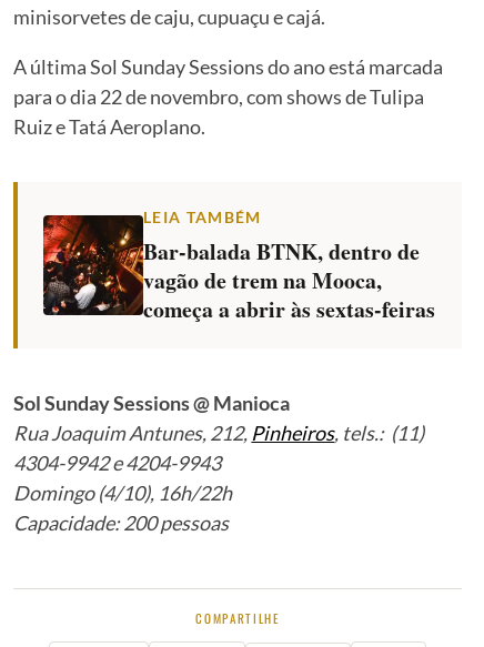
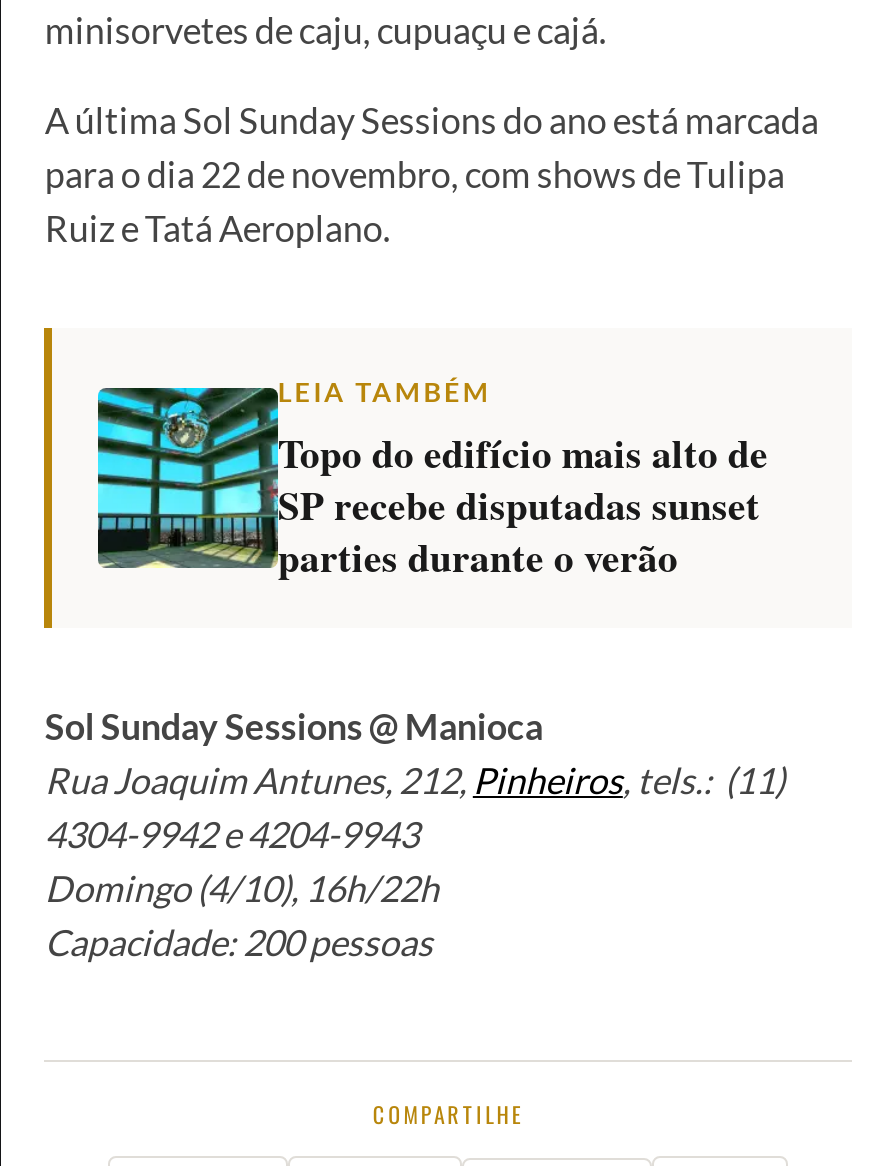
[42,214,435,325] [image] | Bar-balada BTNK, dentro de | vagão de trem na Mooca, | começa a abrir às sextas-feiras -> [96,386,768,585] [image] | Topo do edifício mais alto de | SP recebe disputadas sunset | parties durante o verão

